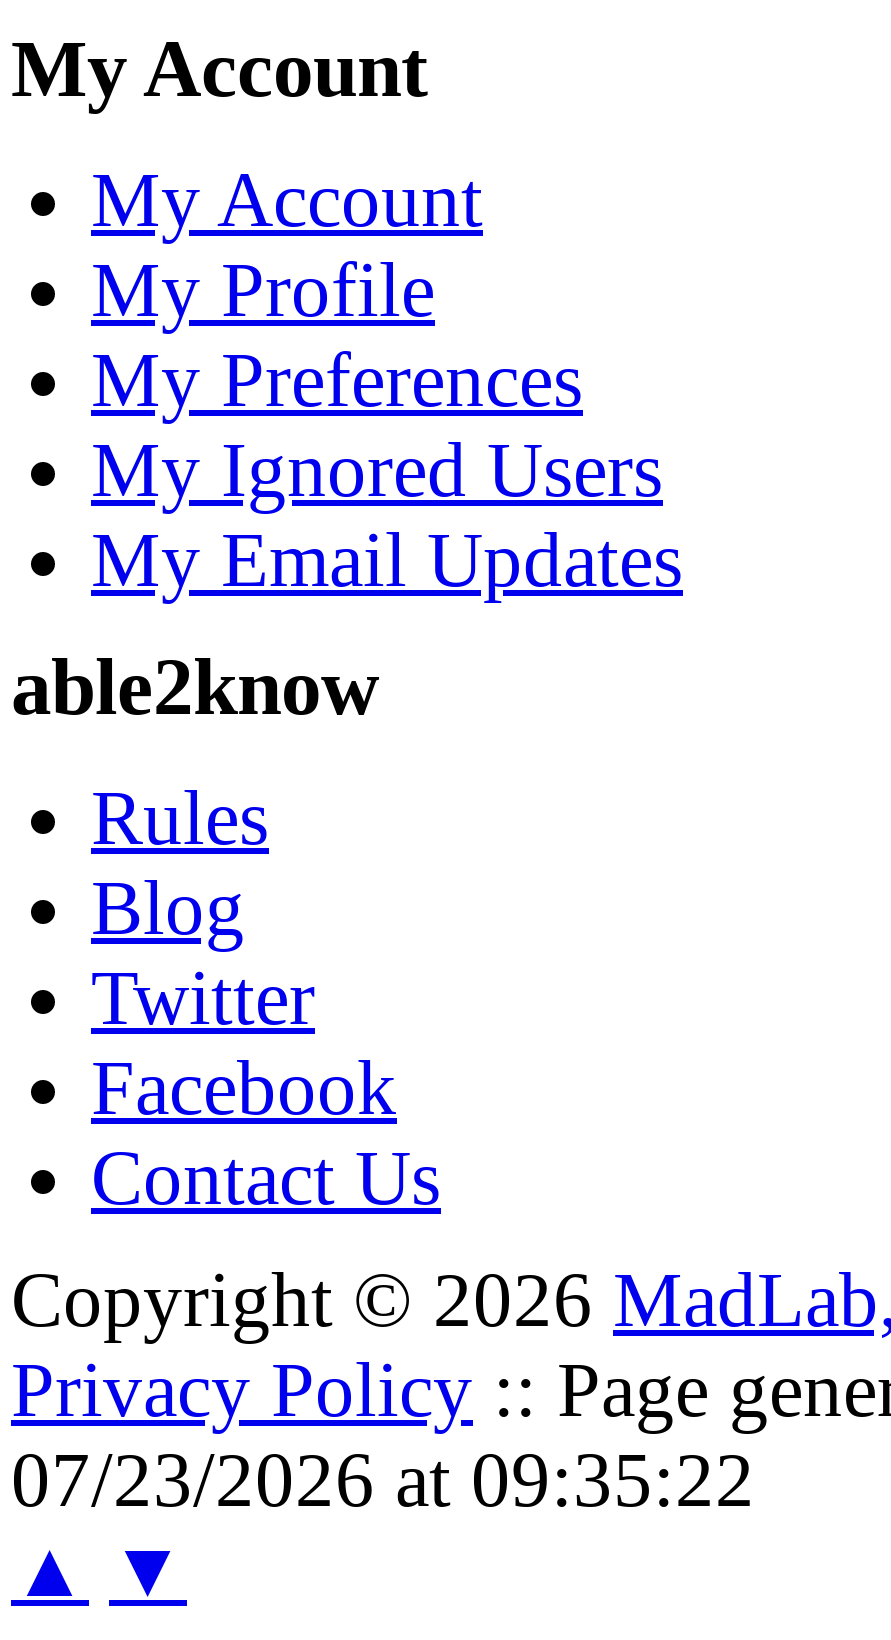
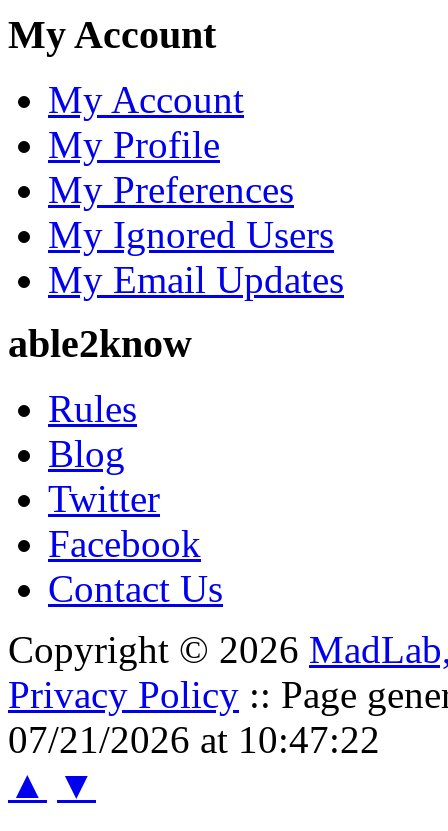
[11,1436,755,1522] 07/23/2026 at 09:35:22 -> [8,718,380,761] 07/21/2026 at 10:47:22

